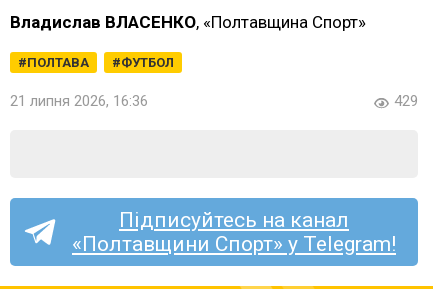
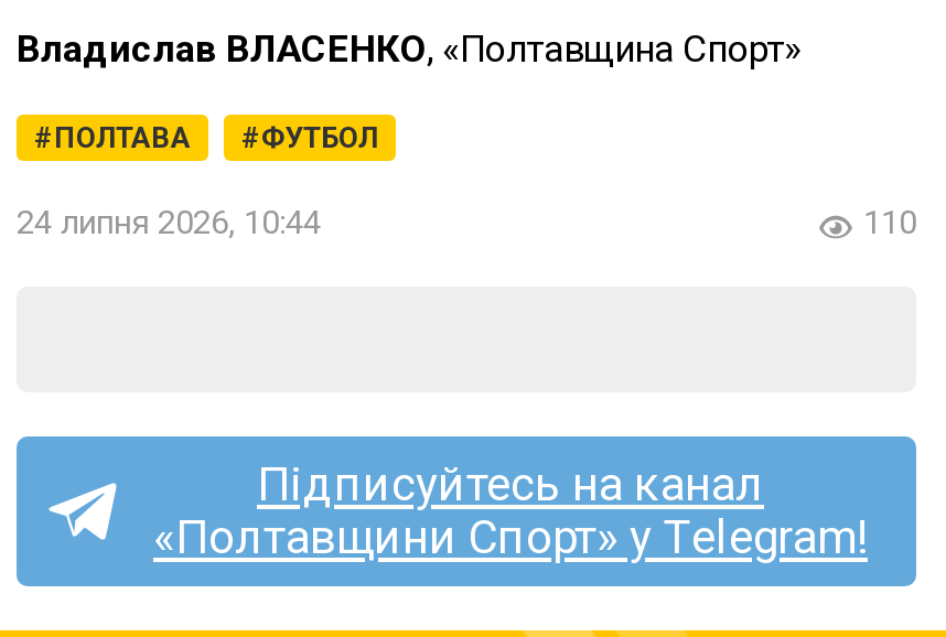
[10,92,148,110] 21 липня 2026, 16:36 -> [17,203,321,242] 24 липня 2026, 10:44
[394,92,418,110] 429 -> [863,203,916,242] 110

